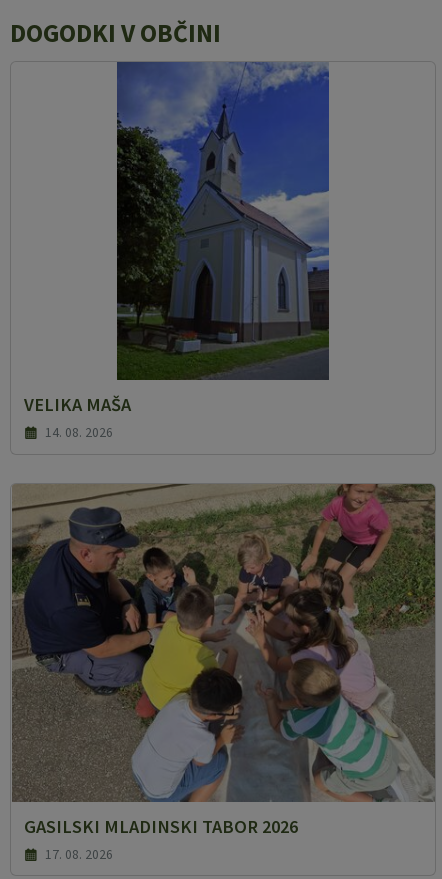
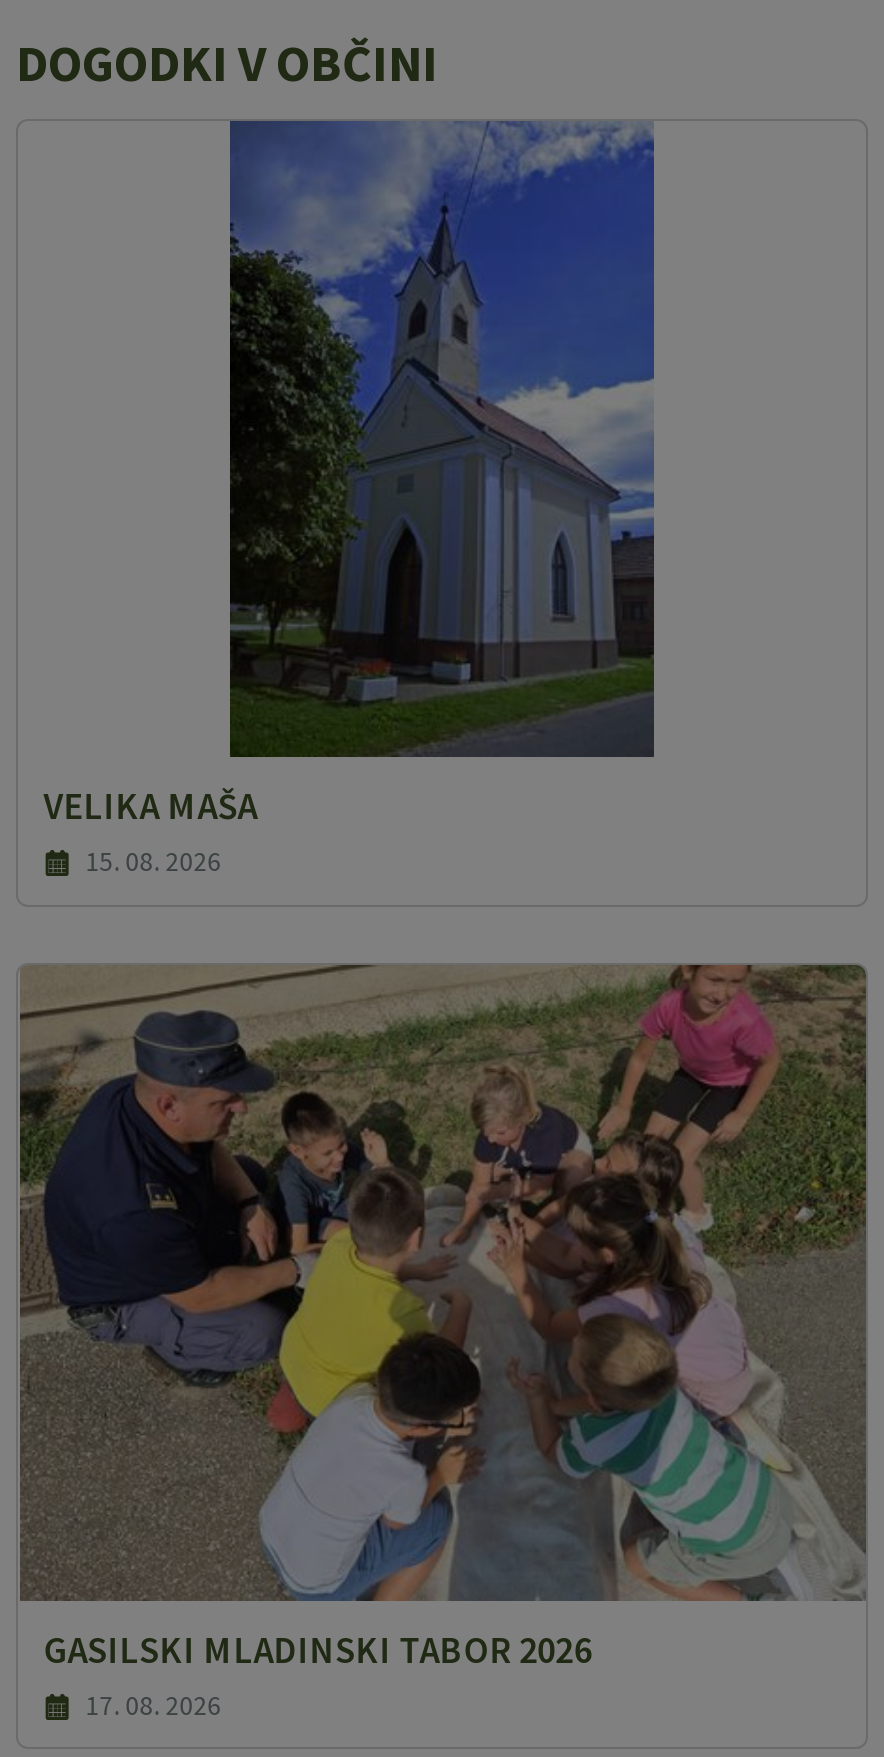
[45,424,113,441] 14. 08. 2026 -> [86,845,222,879] 15. 08. 2026

